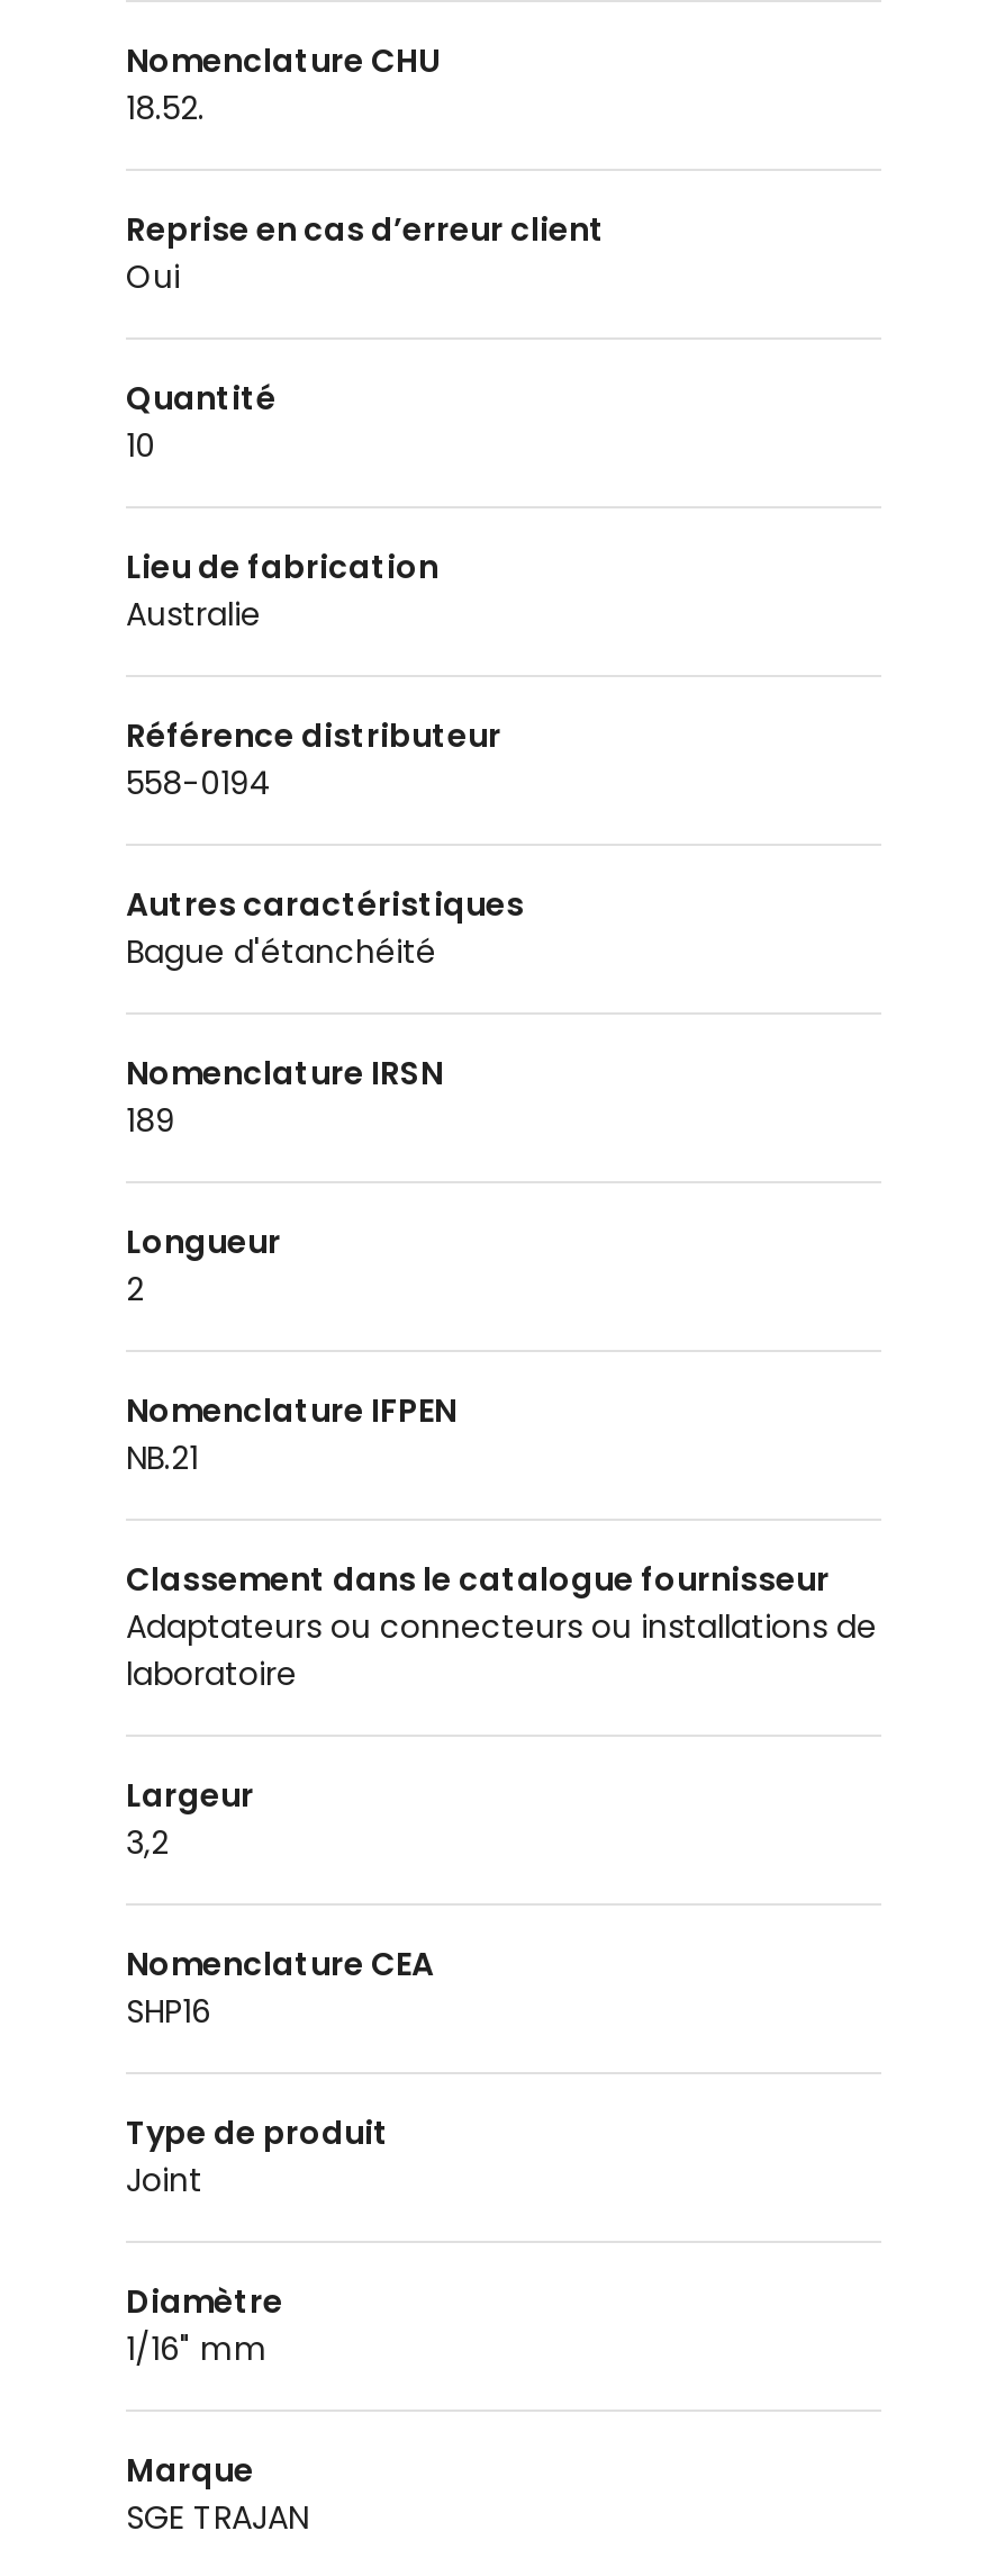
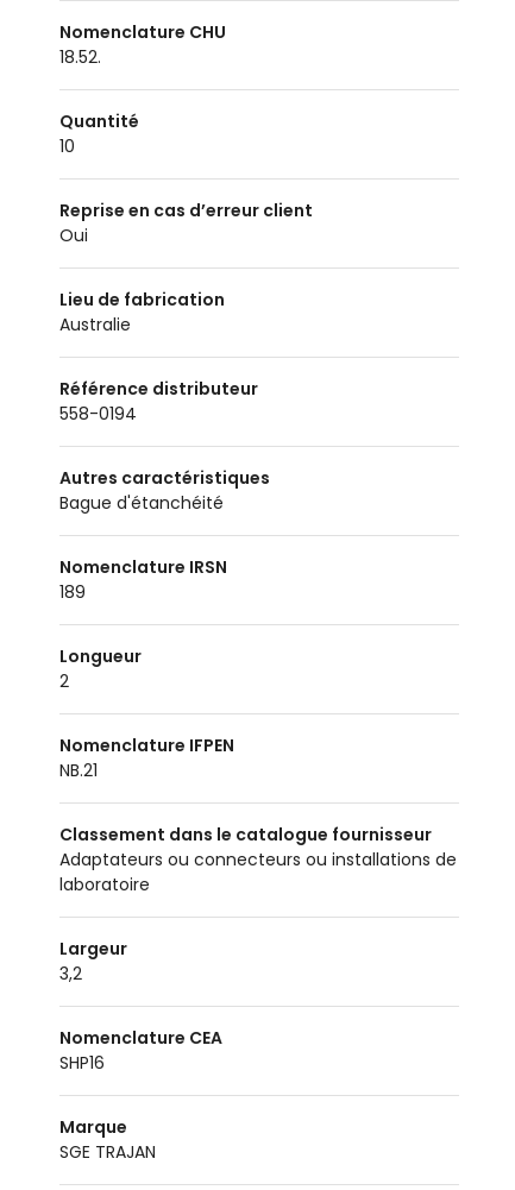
moved [126,207,605,299] -> [59,199,313,247]: Reprise en cas d’erreur client | oui
[126,2110,389,2371] Type de produit | Joint | Diamètre | 1/16" mm -> none

